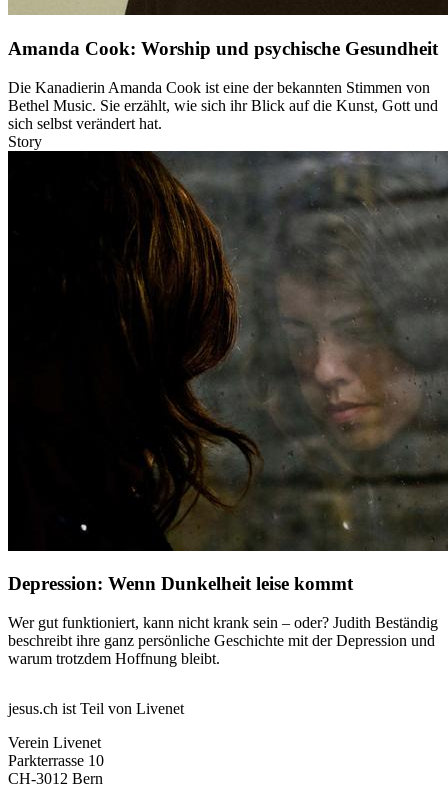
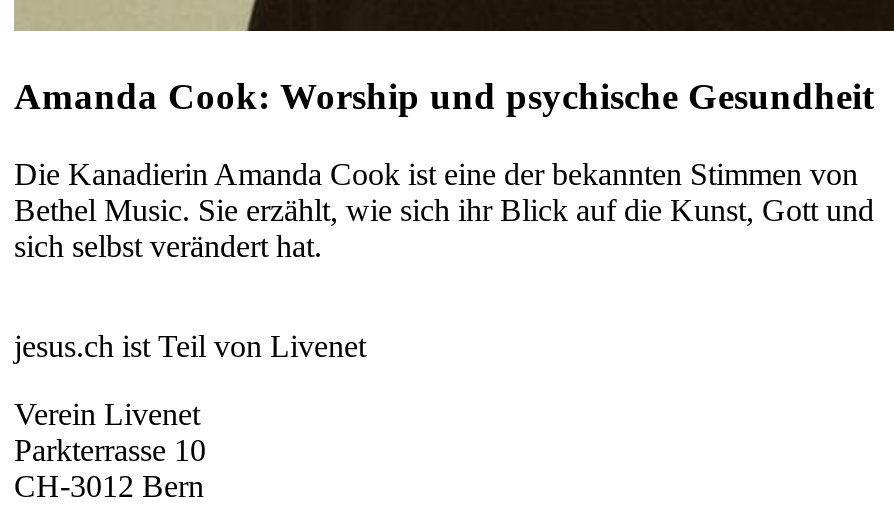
[8,133,42,150] Story -> none
[8,150,445,667] [image] | Depression: Wenn Dunkelheit leise kommt | Wer gut funktioniert, kann nicht krank sein – oder? Judith Beständig | beschreibt ihre ganz persönliche Geschichte mit der Depression und | warum trotzdem Hoffnung bleibt. -> none

